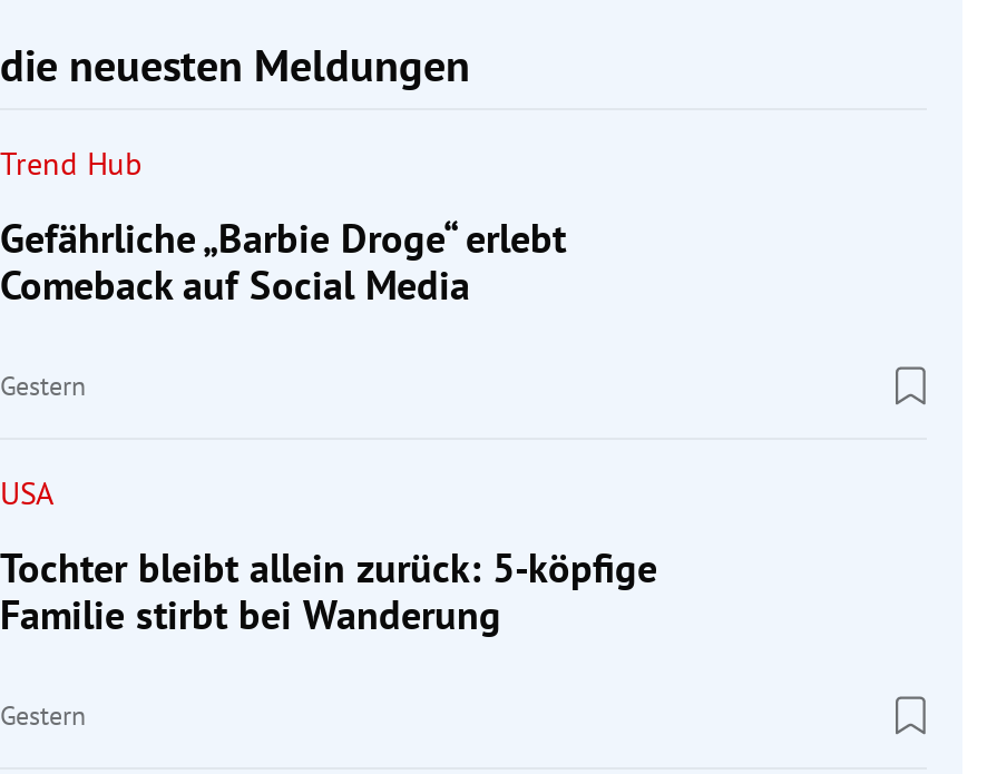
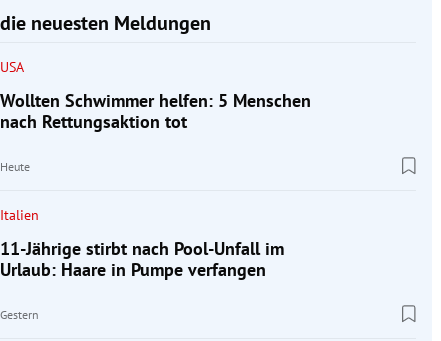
[0,144,566,402] Trend Hub | Gefährliche „Barbie Droge“ erlebt | Comeback auf Social Media | Gestern -> none
moved [0,473,54,513] -> [0,58,24,76]: USA
[0,542,657,640] Tochter bleibt allein zurück: 5-köpfige | Familie stirbt bei Wanderung -> [0,89,311,281] Wollten Schwimmer helfen: 5 Menschen | nach Rettungsaktion tot | Heute | Italien | 11-Jährige stirbt nach Pool-Unfall im | Urlaub: Haare in Pumpe verfangen

